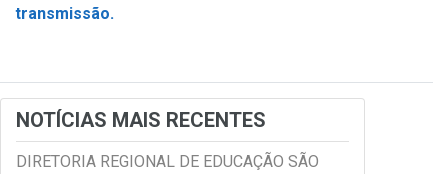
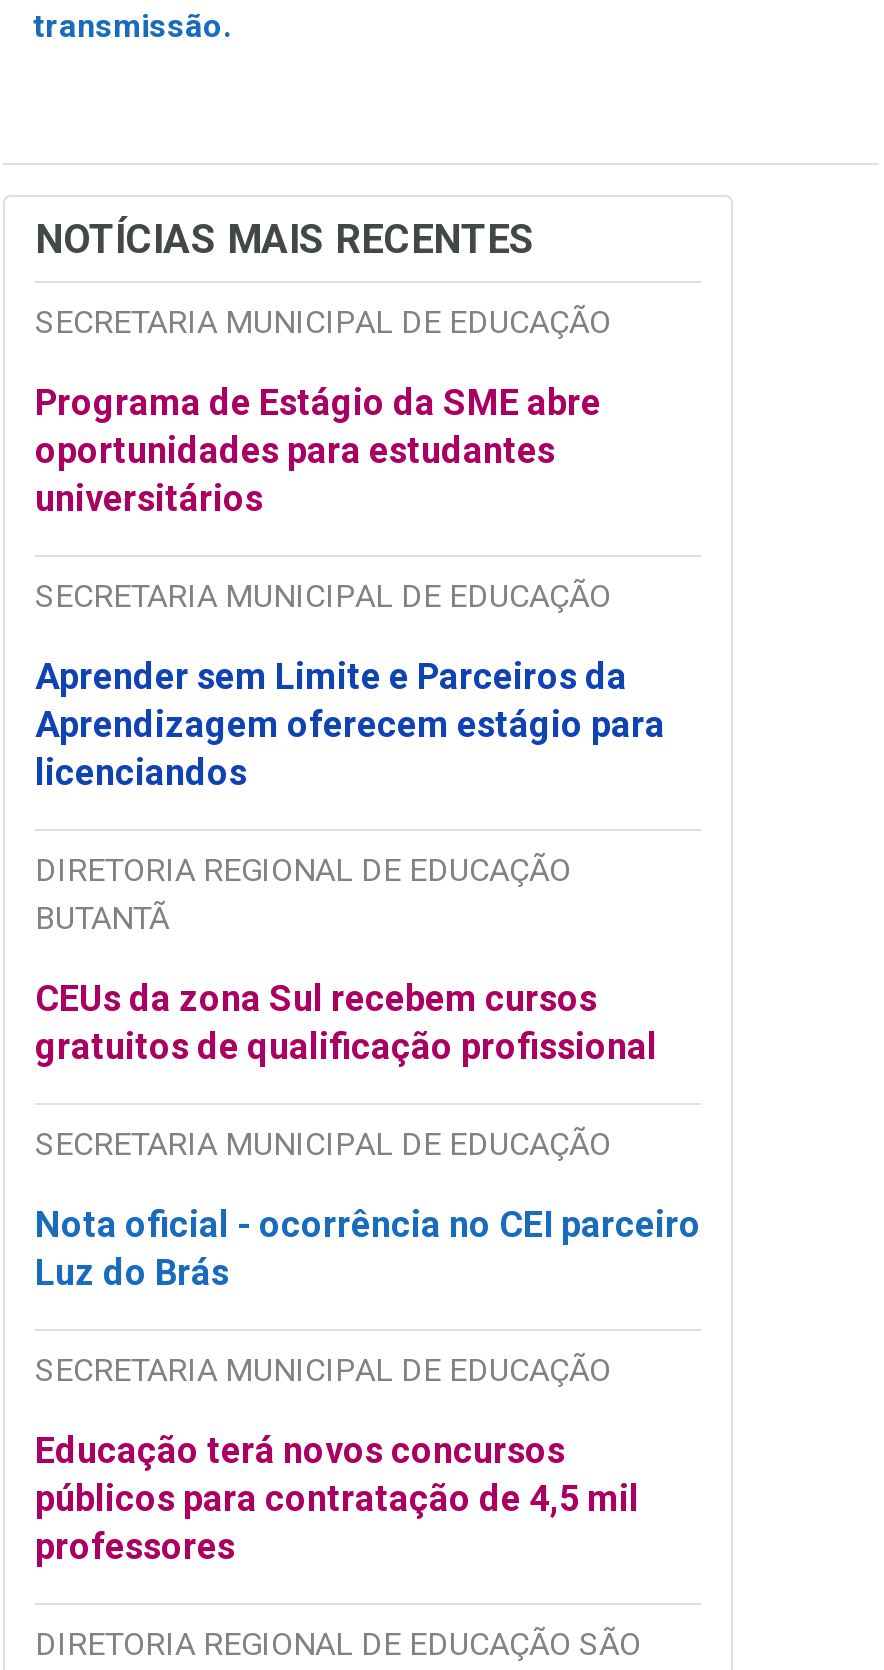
none -> [35,304,701,1568] SECRETARIA MUNICIPAL DE EDUCAÇÃO | Programa de Estágio da SME abre | oportunidades para estudantes | universitários | SECRETARIA MUNICIPAL DE EDUCAÇÃO | Aprender sem Limite e Parceiros da | Aprendizagem oferecem estágio para | licenciandos | DIRETORIA REGIONAL DE EDUCAÇÃO | BUTANTÃ | CEUs da zona Sul recebem cursos | gratuitos de qualificação profissional | SECRETARIA MUNICIPAL DE EDUCAÇÃO | Nota oficial - ocorrência no CEI parceiro | Luz do Brás | SECRETARIA MUNICIPAL DE EDUCAÇÃO | Educação terá novos concursos | públicos para contratação de 4,5 mil | professores

